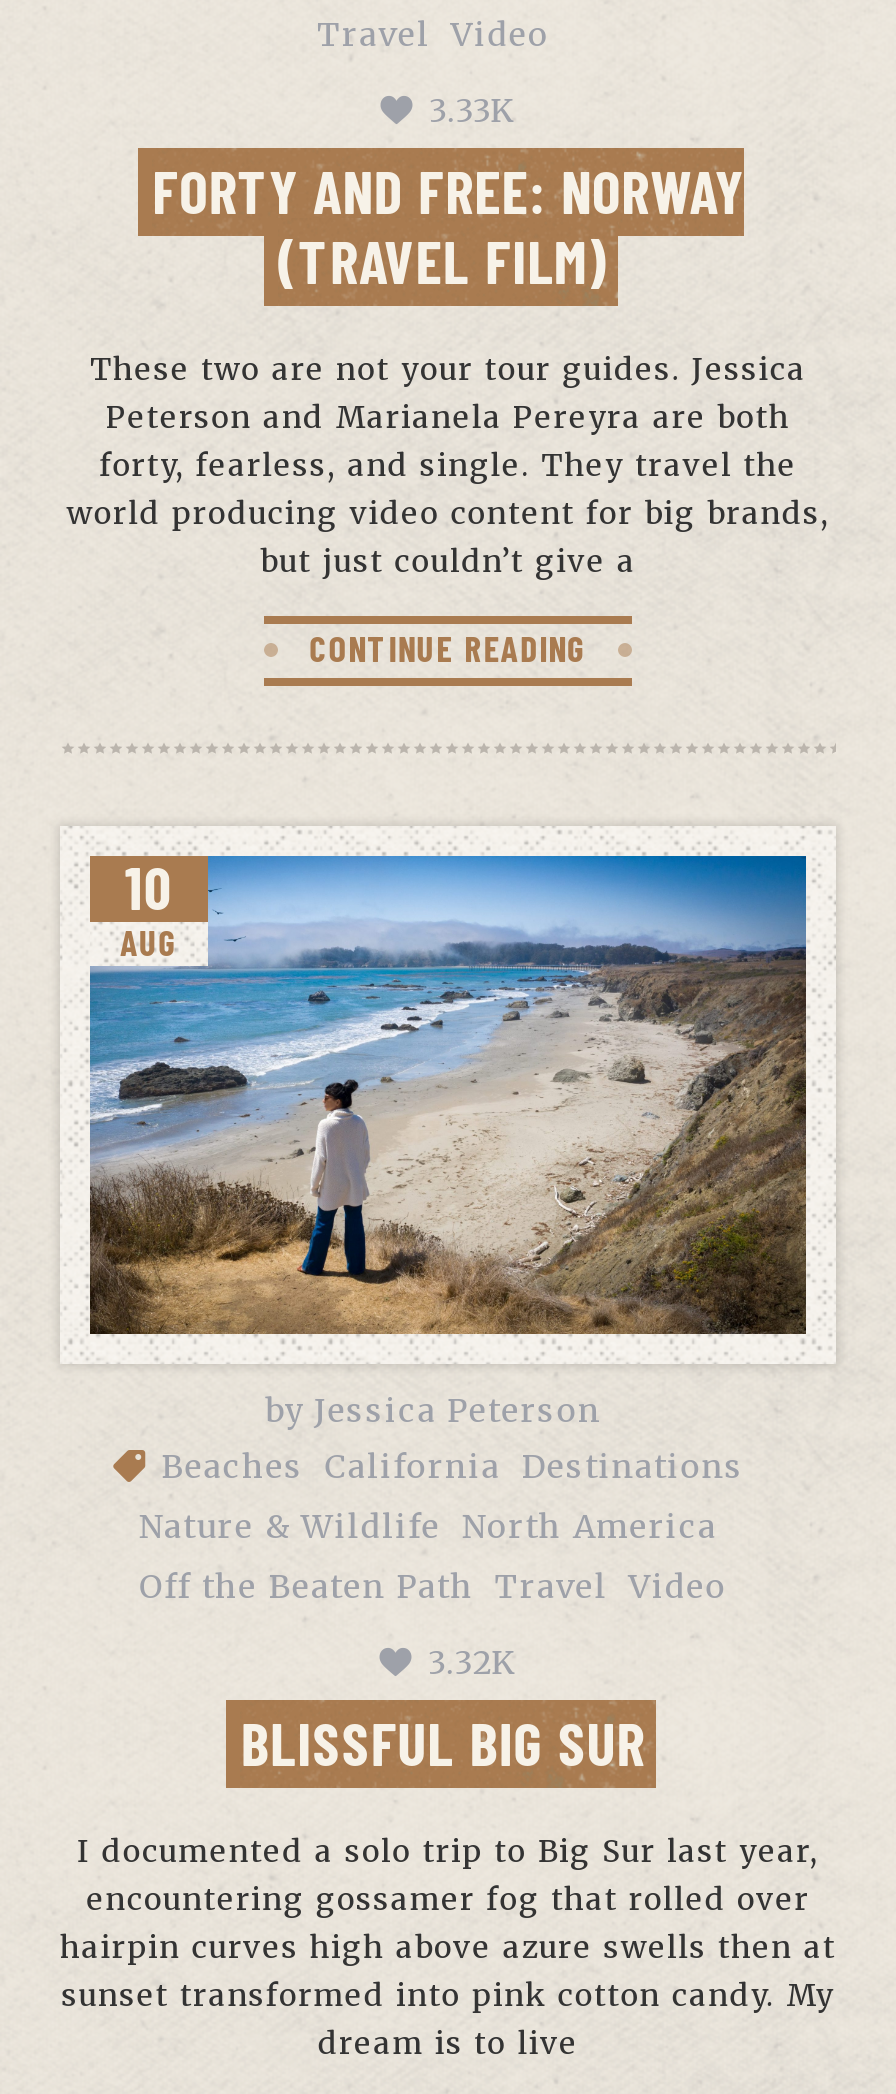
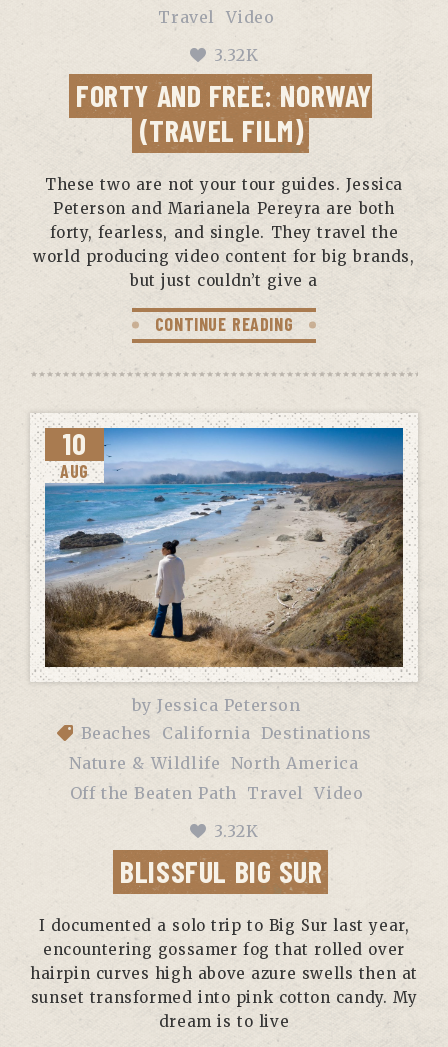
[430,90,516,130] 3.33K -> [214,45,258,65] 3.32K

